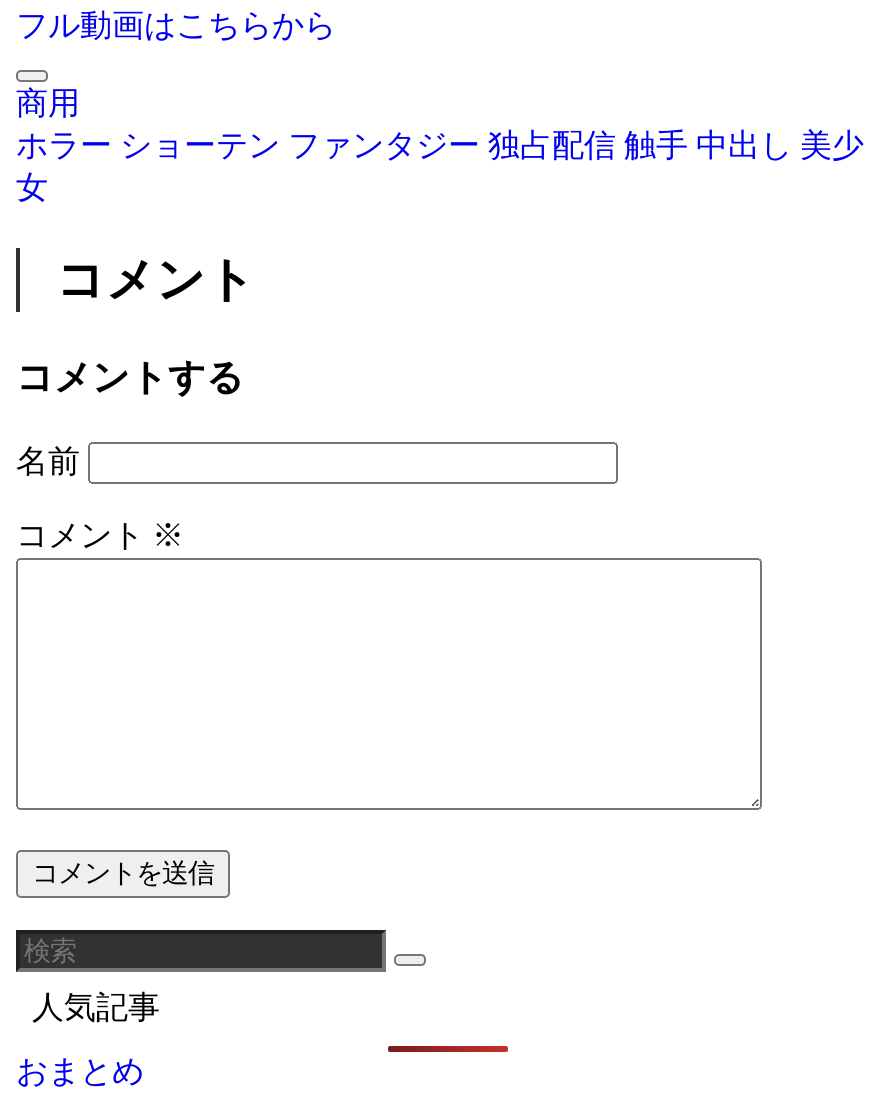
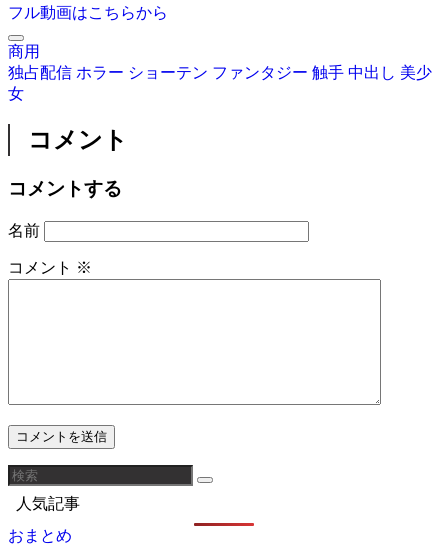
[16,127,864,161] ホラーショーテンファンタジー独占配信触手中出し美少 -> [8,63,432,80] 独占配信ホラーショーテンファンタジー触手中出し美少

